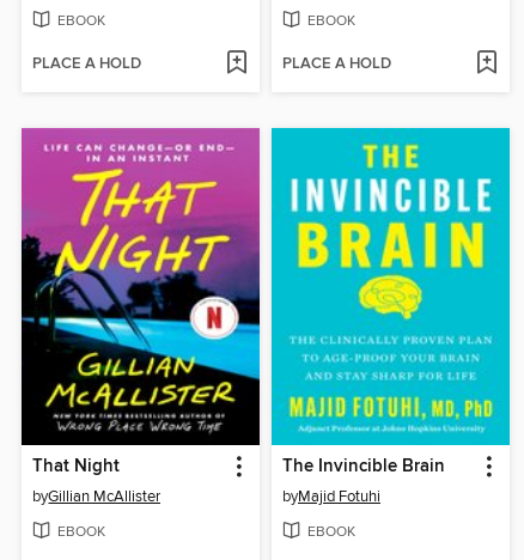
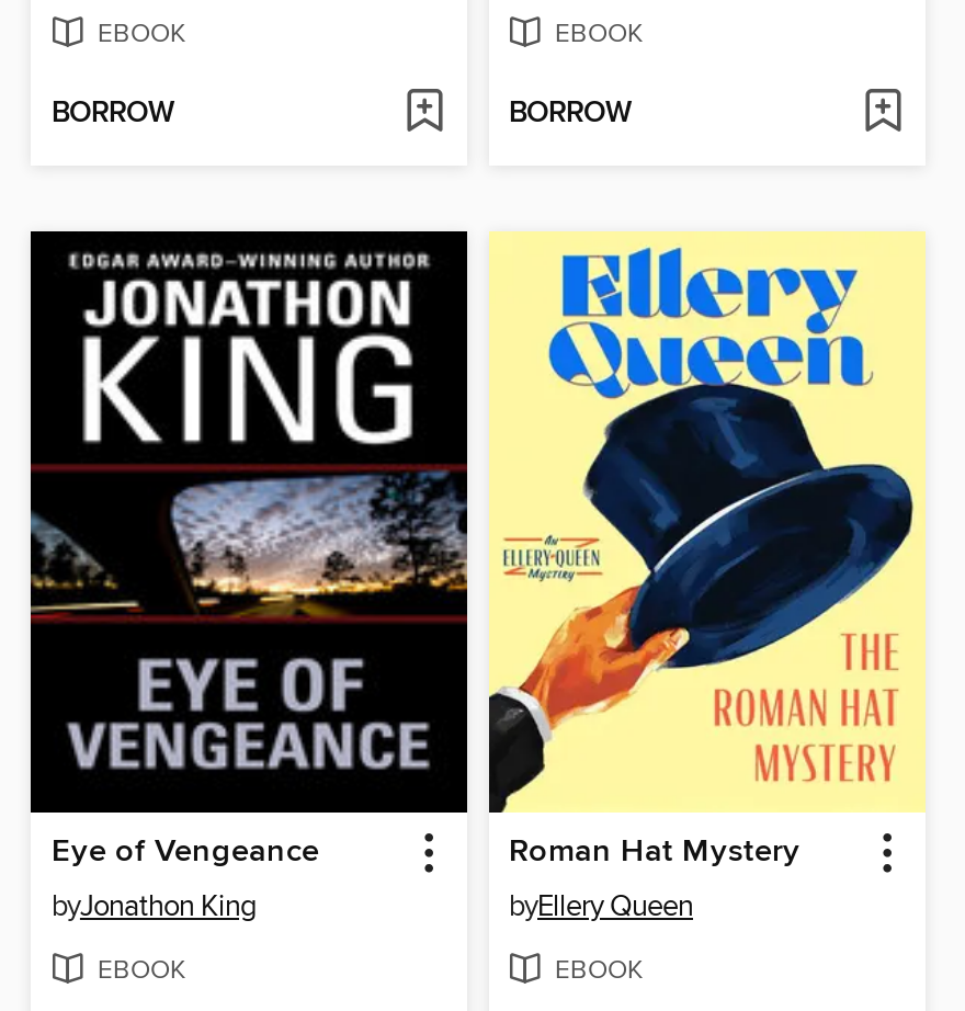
[33,54,142,75] PLACE A HOLD -> [52,96,174,133] BORROW
[282,54,391,75] PLACE A HOLD -> [509,96,632,133] BORROW
[20,127,261,506] [image] | That Night | byGillian McAllister -> [29,229,469,924] [image] | Eye of Vengeance | byJonathon King
[270,127,511,506] [image] | The Invincible Brain | byMajid Fotuhi -> [487,231,926,924] [image] | Roman Hat Mystery | byEllery Queen

